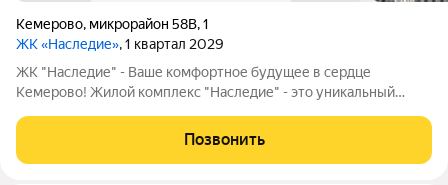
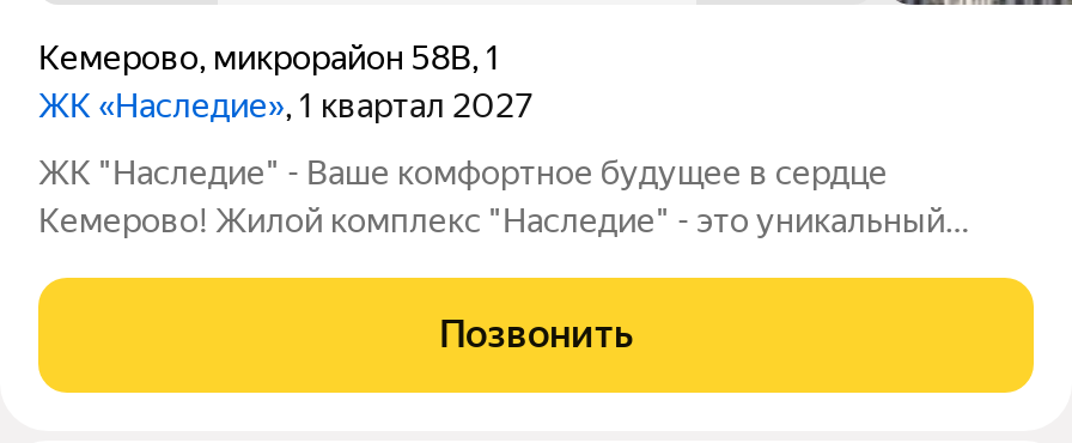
[16,36,224,52] ЖК «Наследие», 1 квартал 2029 -> [38,86,534,124] ЖК «Наследие», 1 квартал 2027

